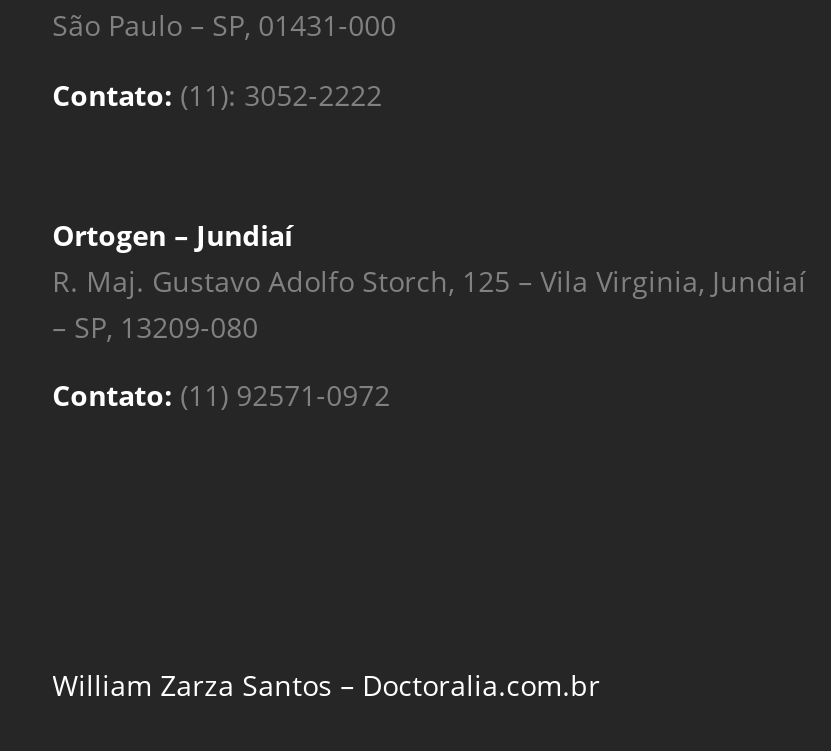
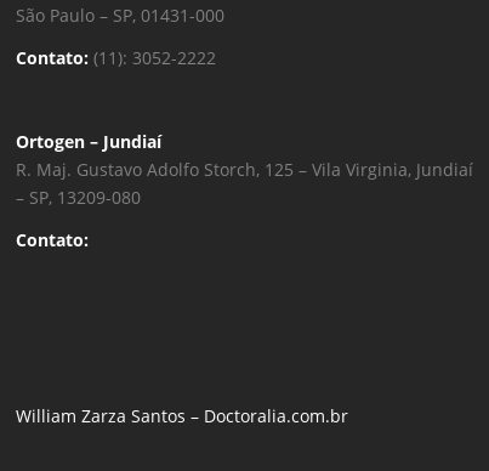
[52,376,390,414] Contato: (11) 92571-0972 -> [15,228,88,252] Contato:

